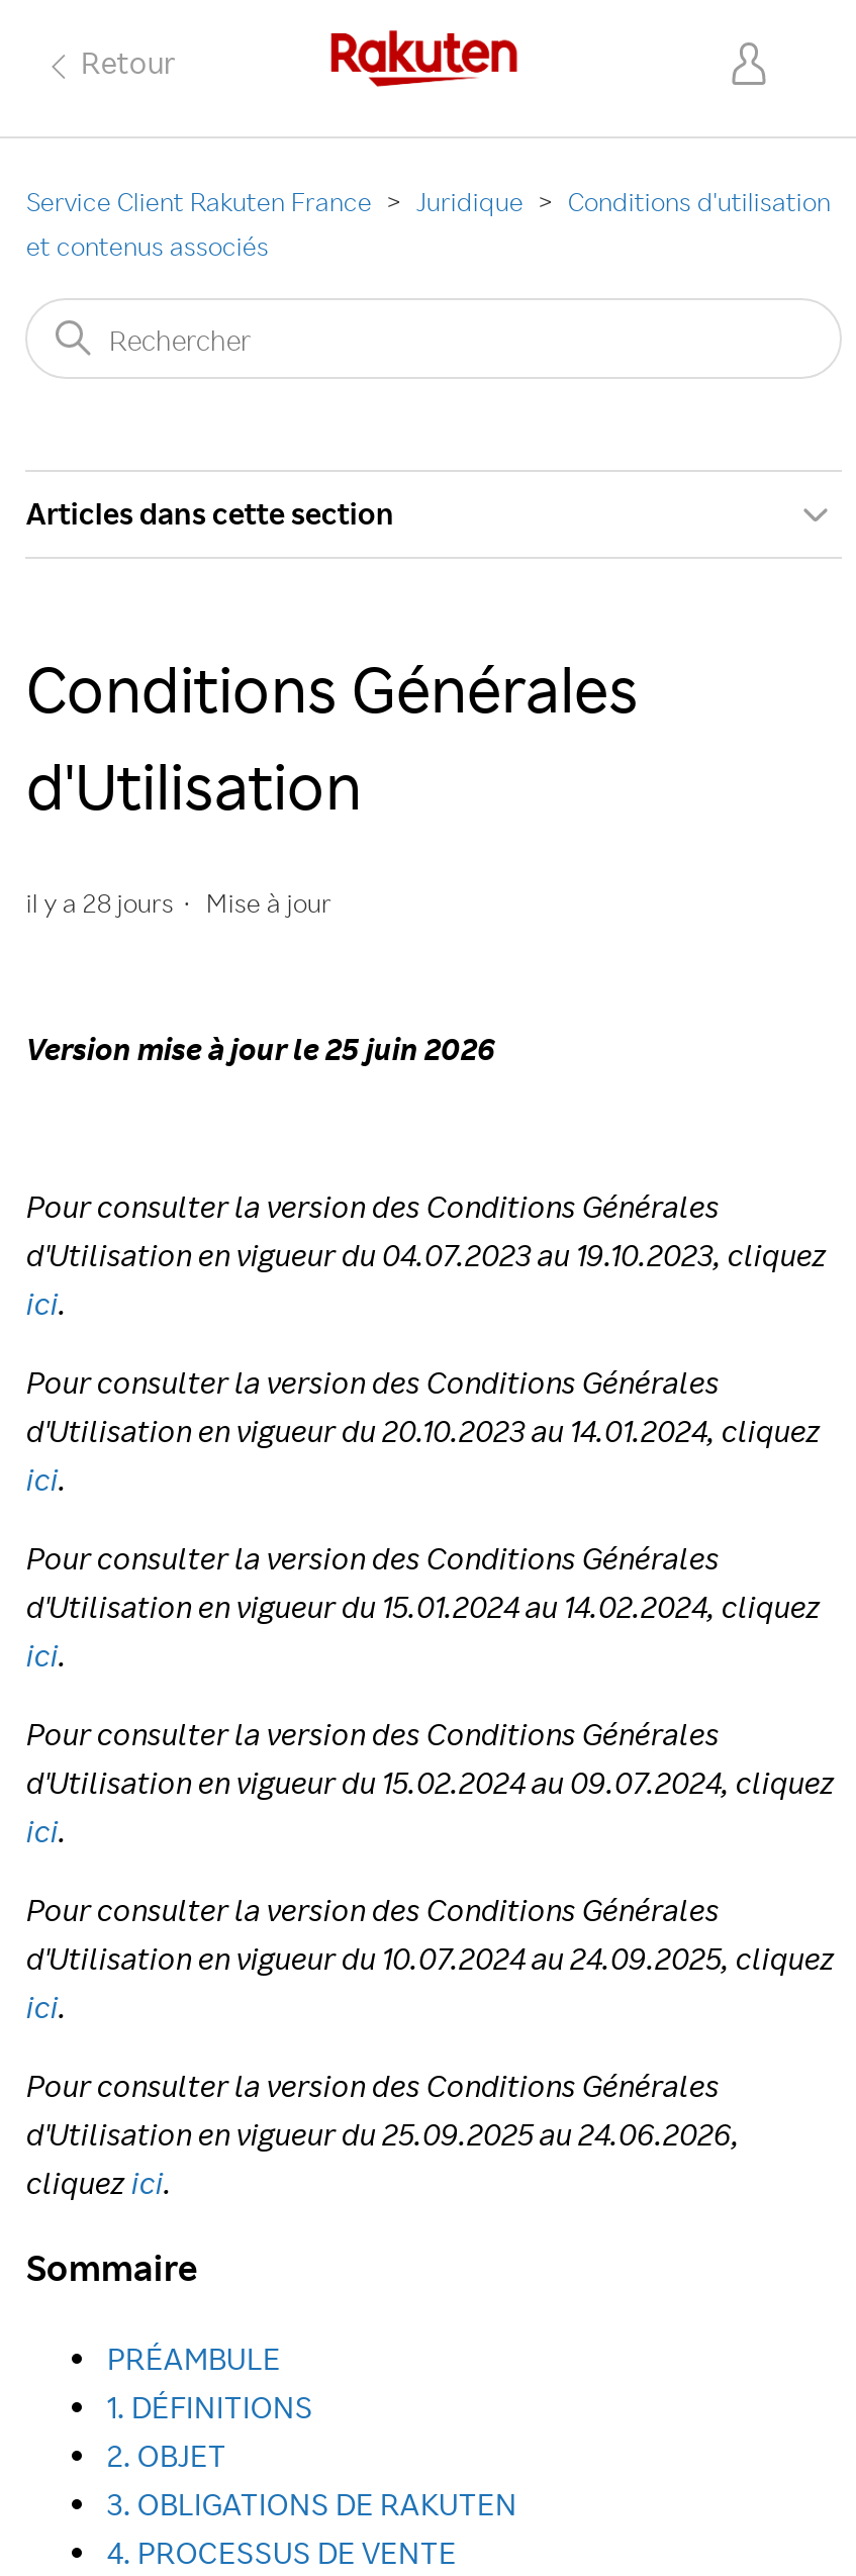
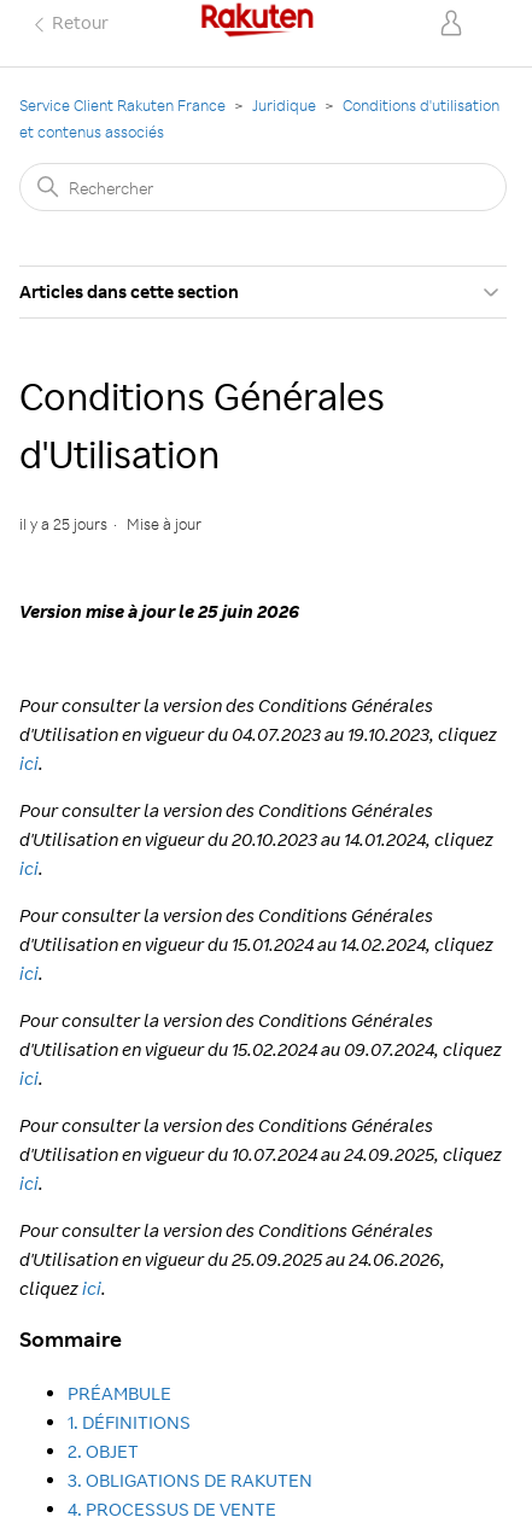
[26,885,331,918] il y a 28 jours Mise à jour -> [20,514,202,533] il y a 25 jours Mise à jour

